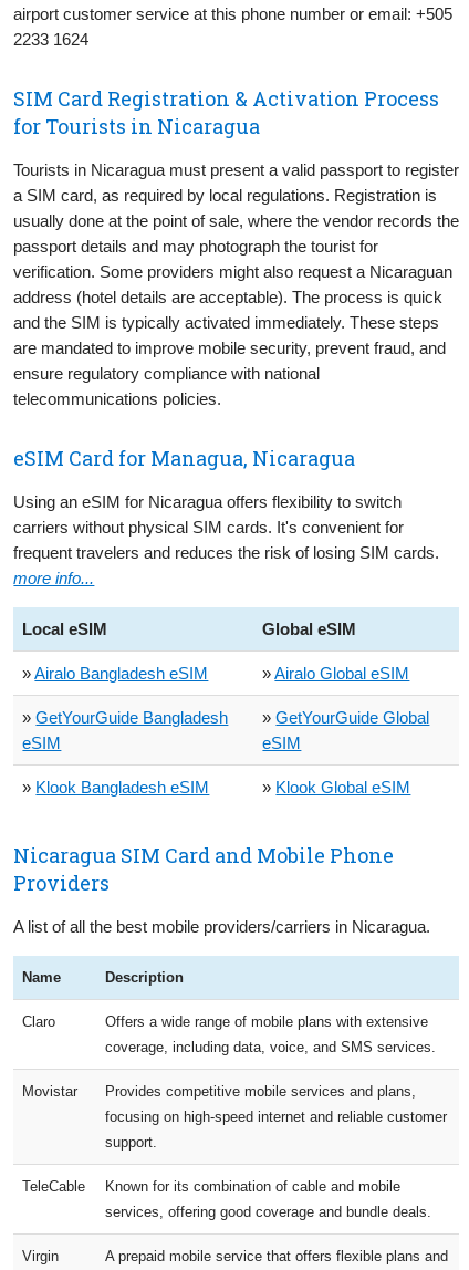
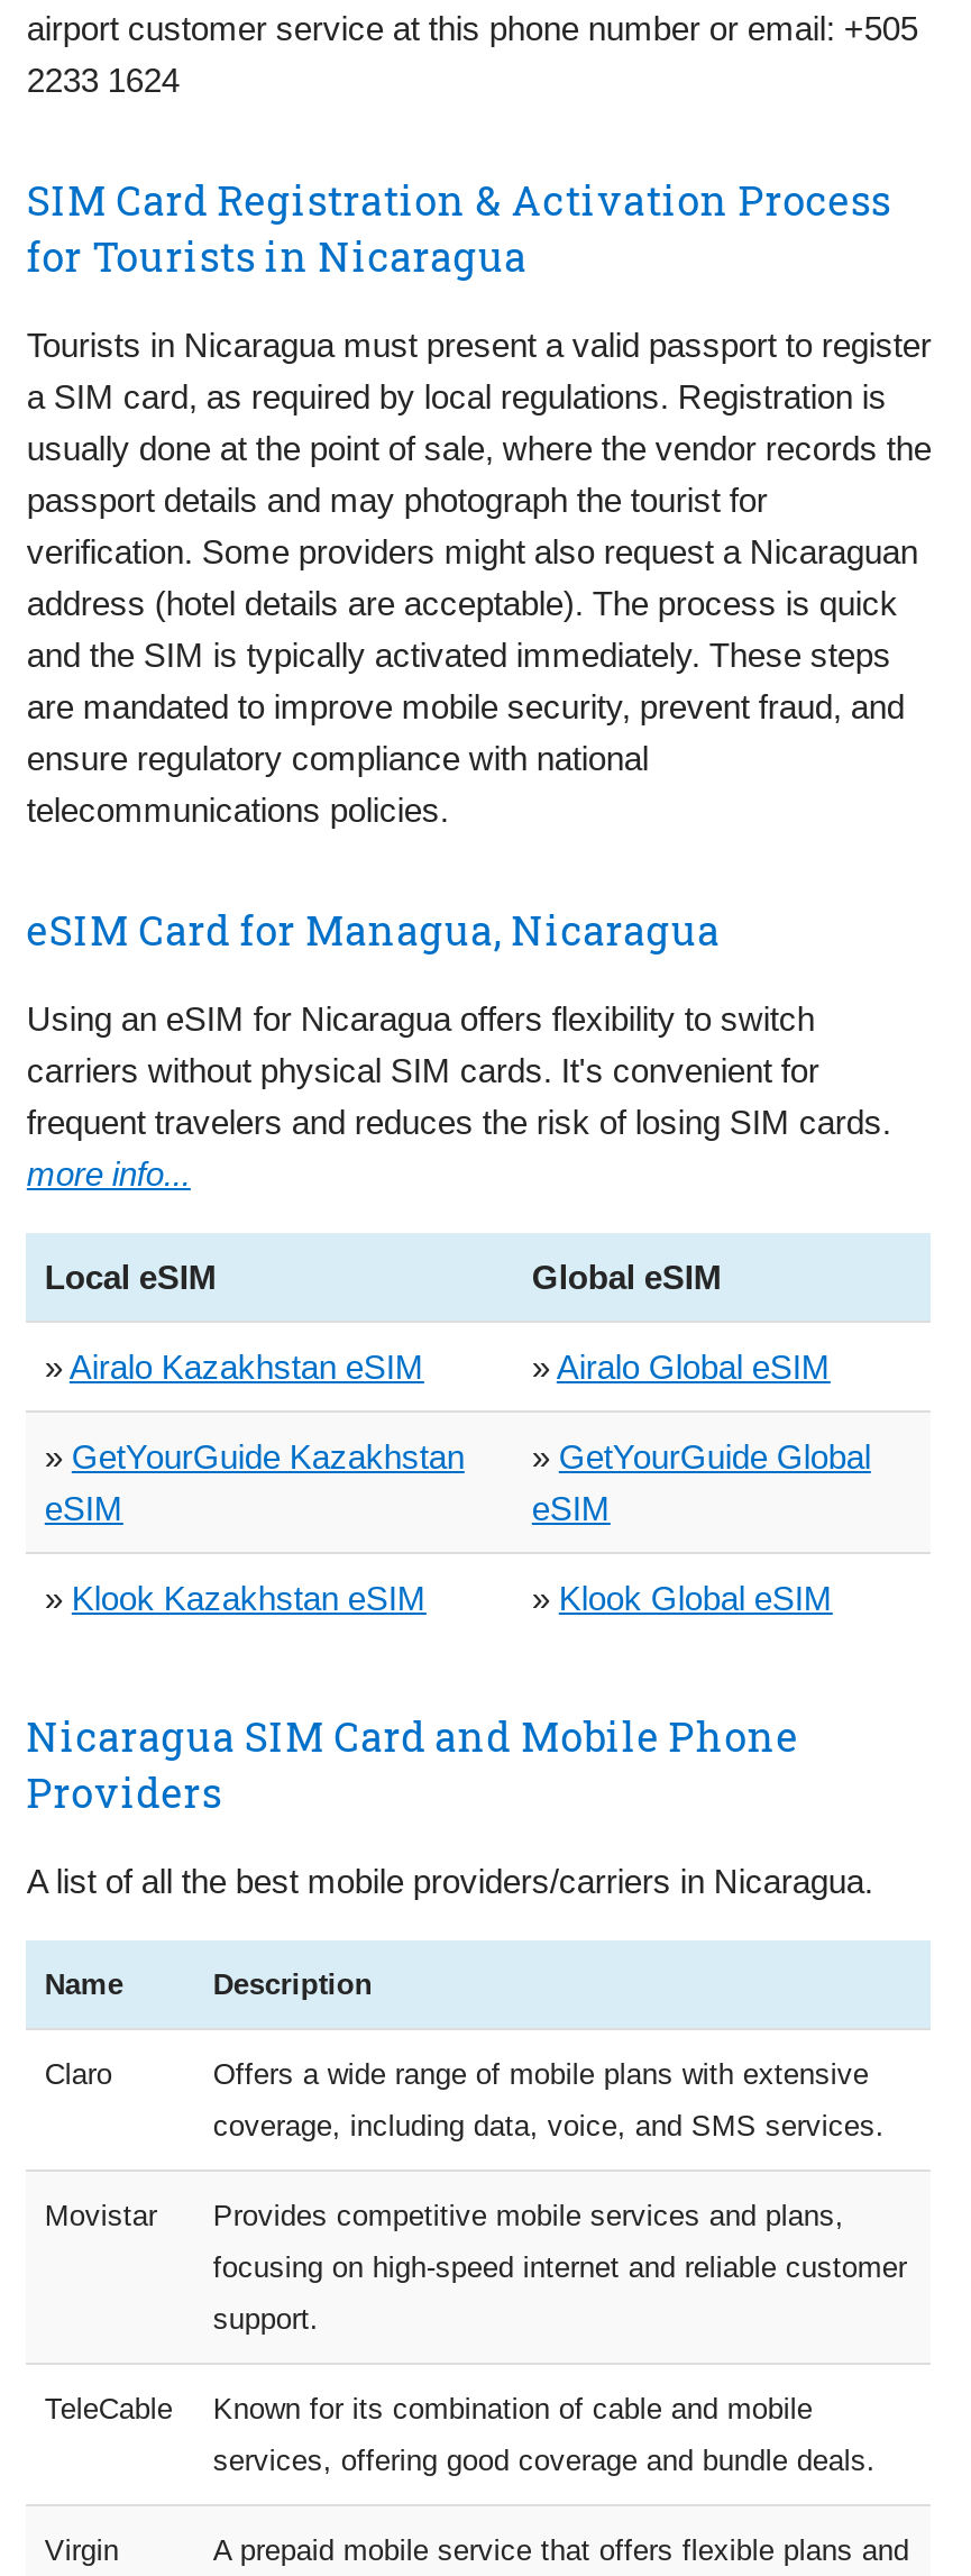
[23,663,208,682] » Airalo Bangladesh eSIM -> [45,1347,424,1385] » Airalo Kazakhstan eSIM
[23,708,228,726] » GetYourGuide Bangladesh -> [45,1437,465,1475] » GetYourGuide Kazakhstan
[23,777,210,796] » Klook Bangladesh eSIM -> [45,1578,426,1616] » Klook Kazakhstan eSIM

